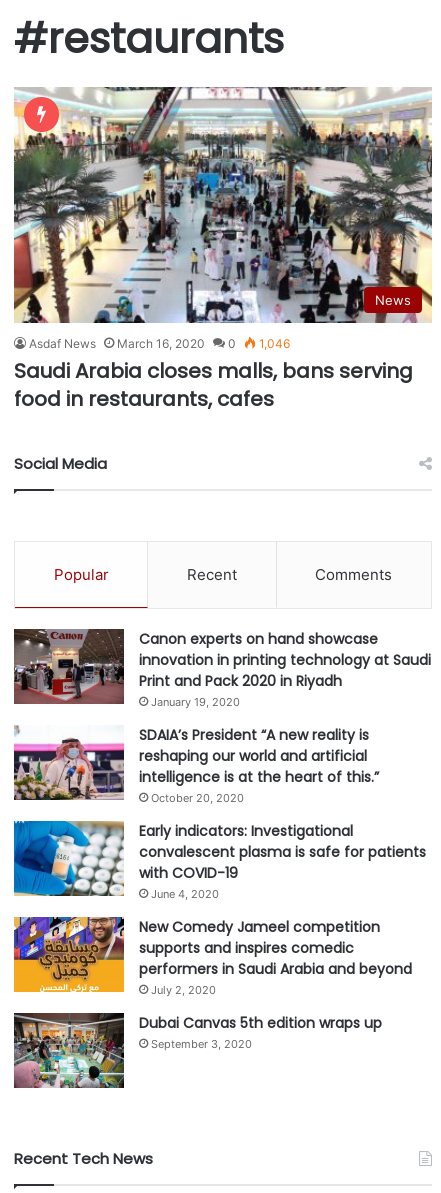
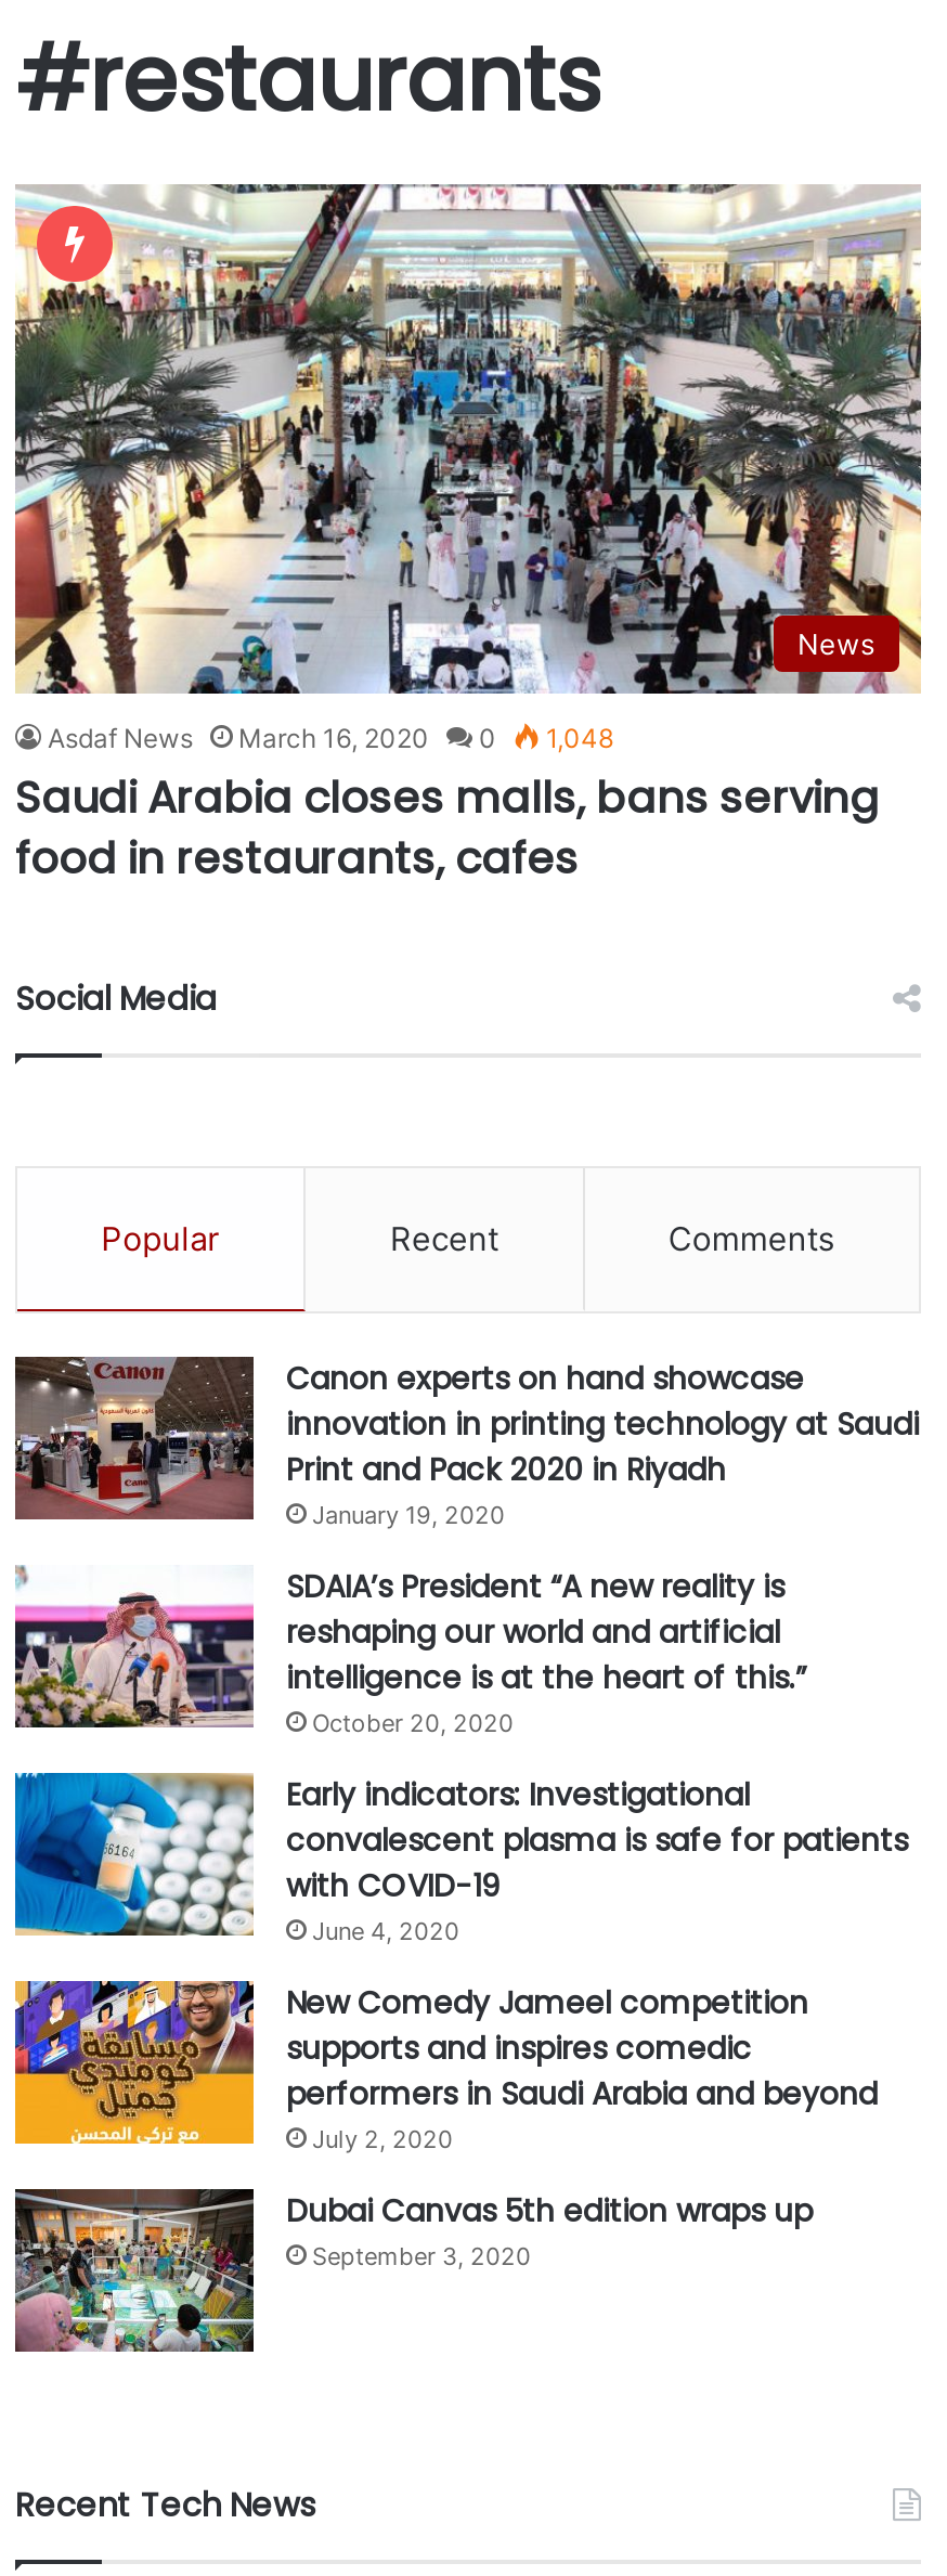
[29,336,290,351] Asdaf News March 16, 2020 0 1,046 -> [48,722,613,754] Asdaf News March 16, 2020 0 1,048

